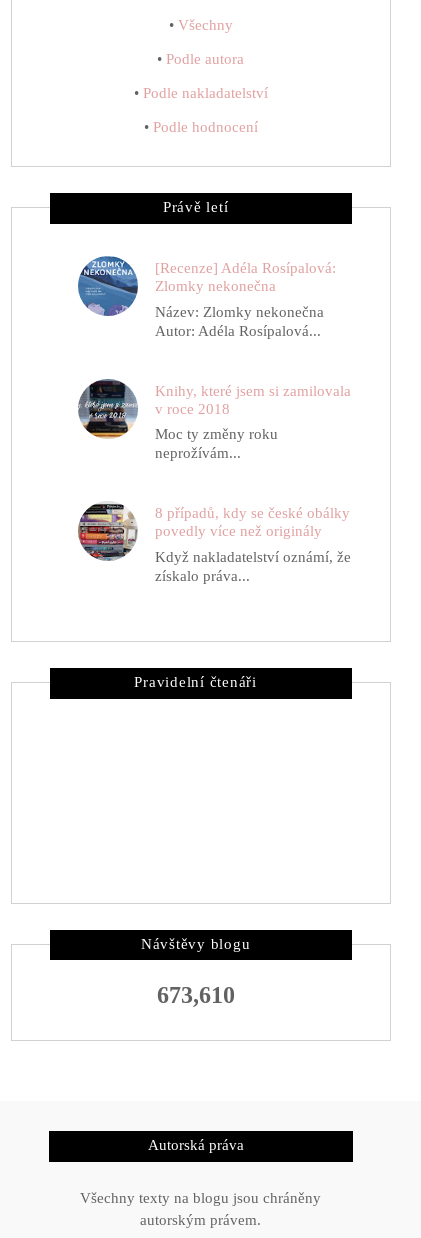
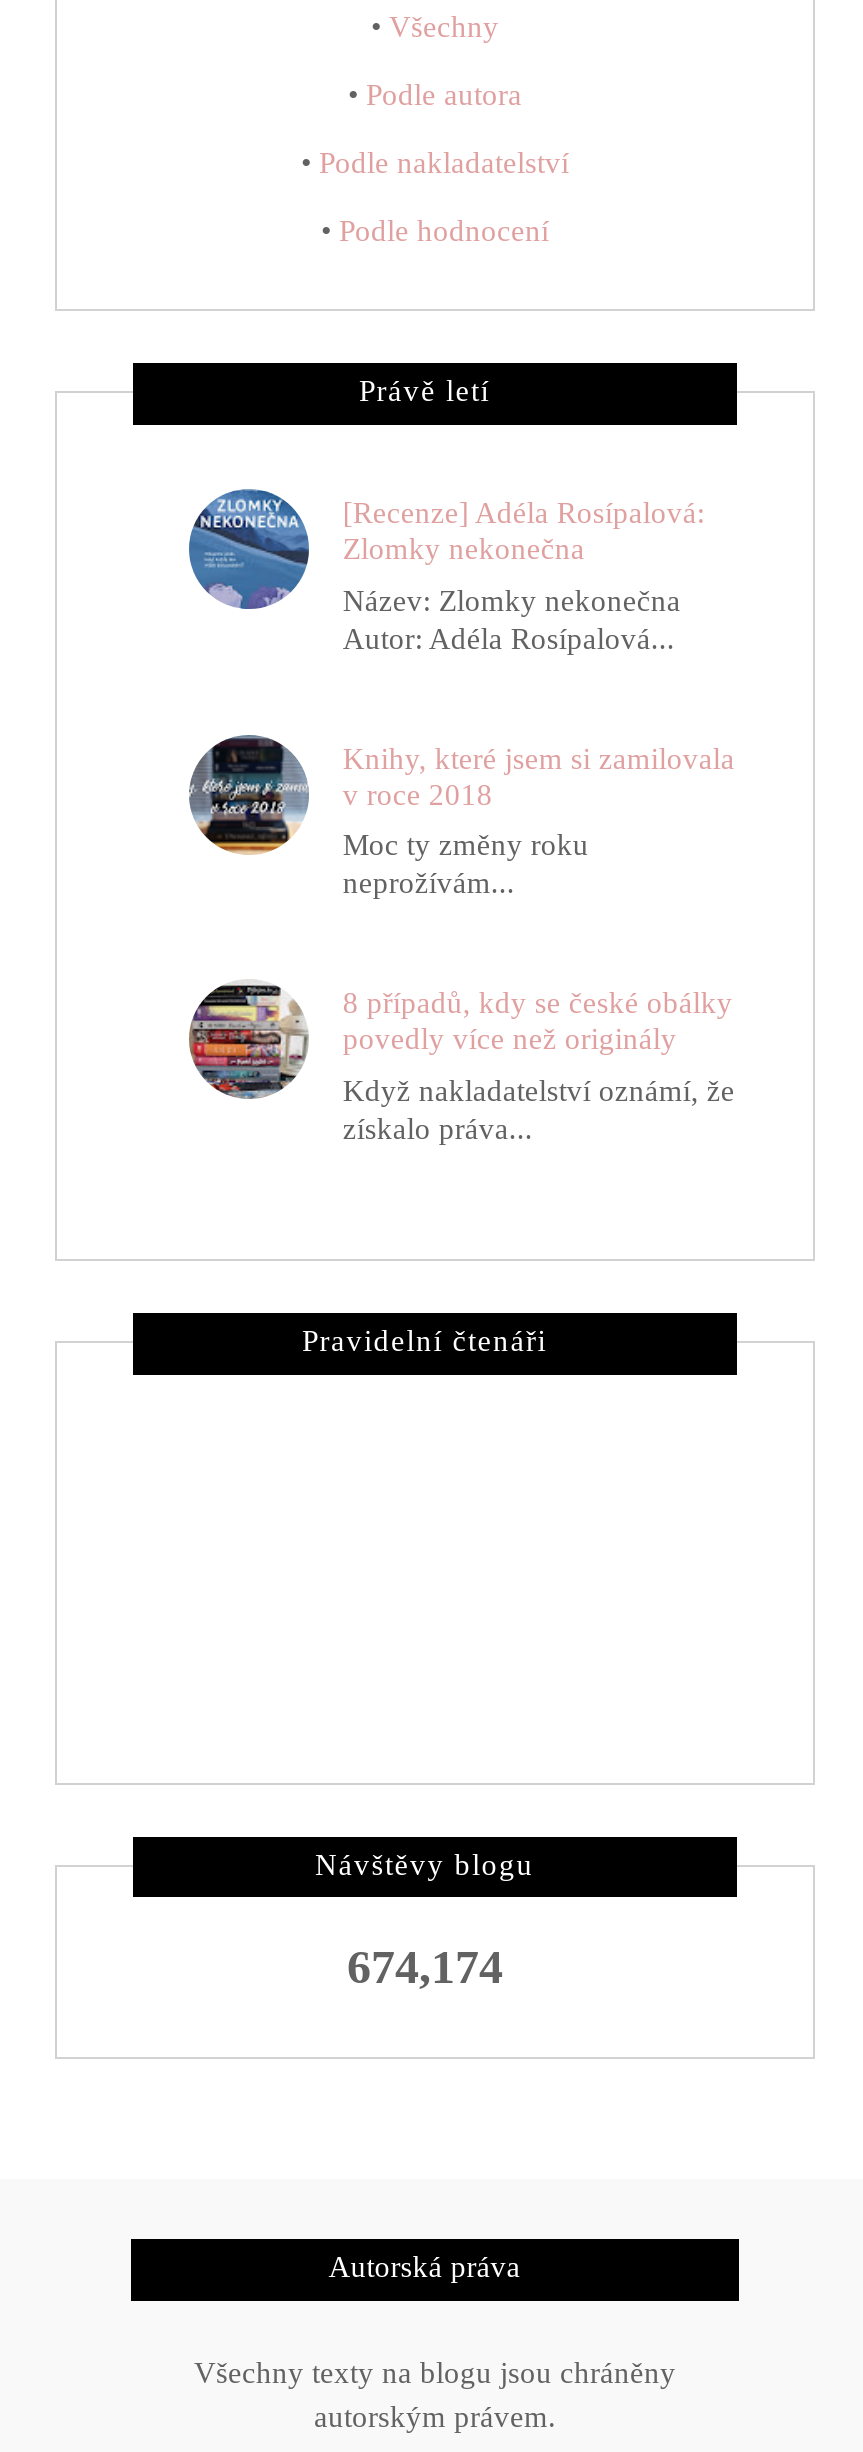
[157,982,235,1008] 673,610 -> [347,1941,503,1993] 674,174

